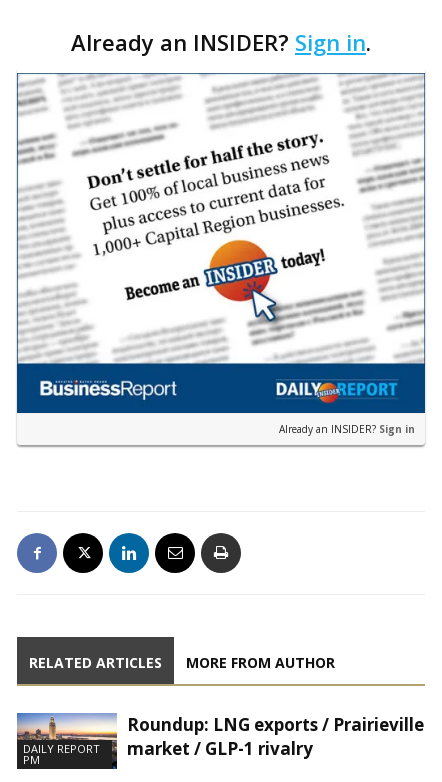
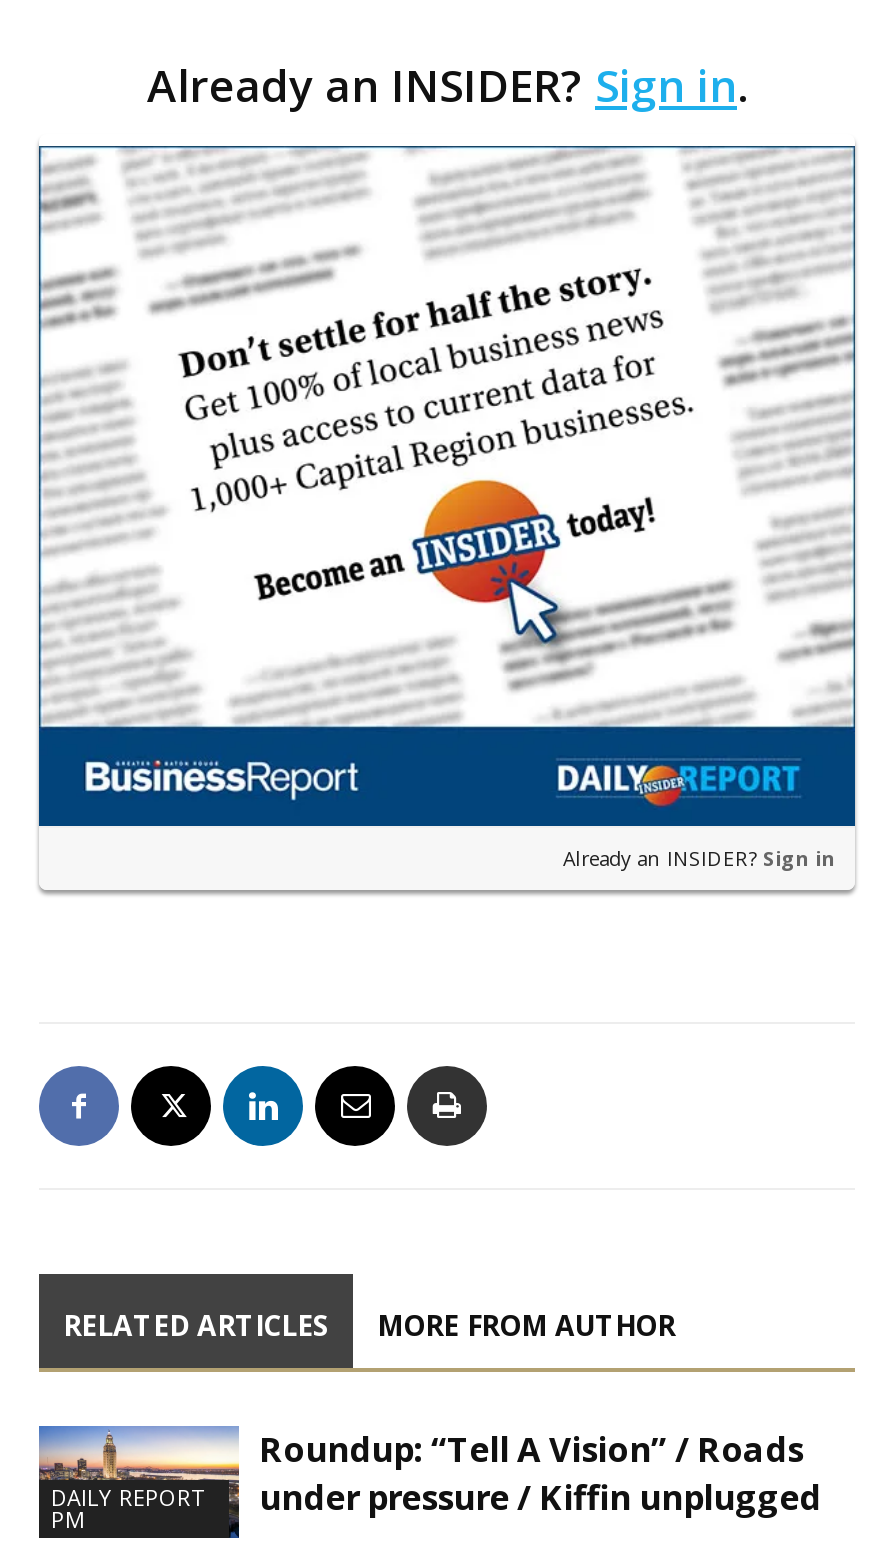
[127,713,424,760] Roundup: LNG exports / Prairieville | market / GLP-1 rivalry -> [259,1426,821,1520] Roundup: “Tell A Vision” / Roads | under pressure / Kiffin unplugged

